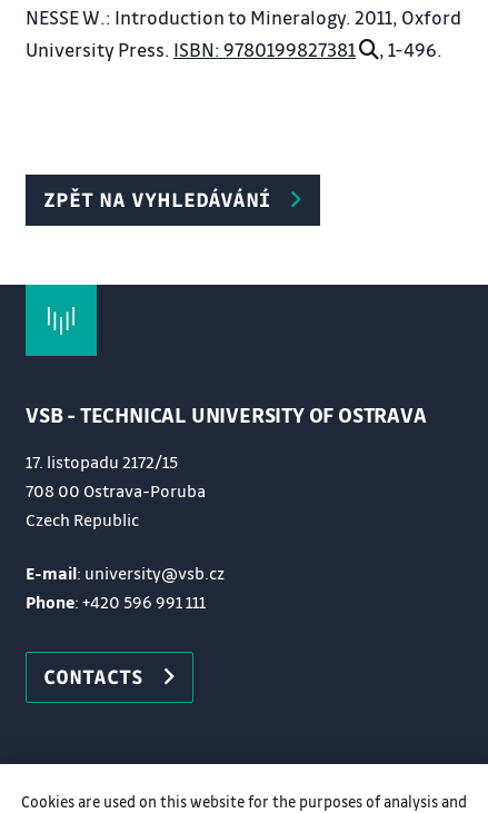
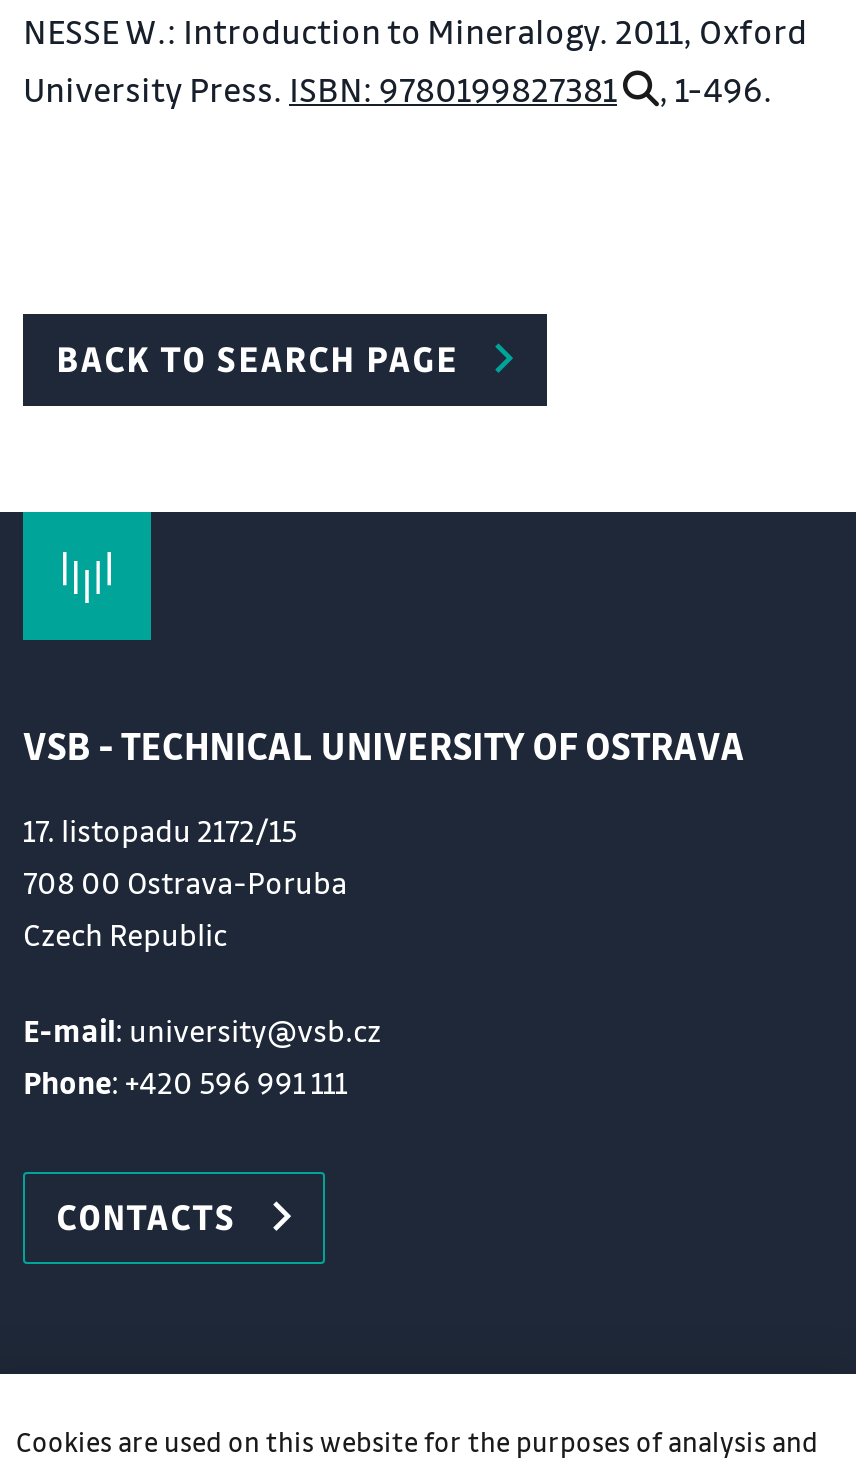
[44,187,270,212] ZPĚT NA VYHLEDÁVÁNÍ -> [55,337,457,381] BACK TO SEARCH PAGE

